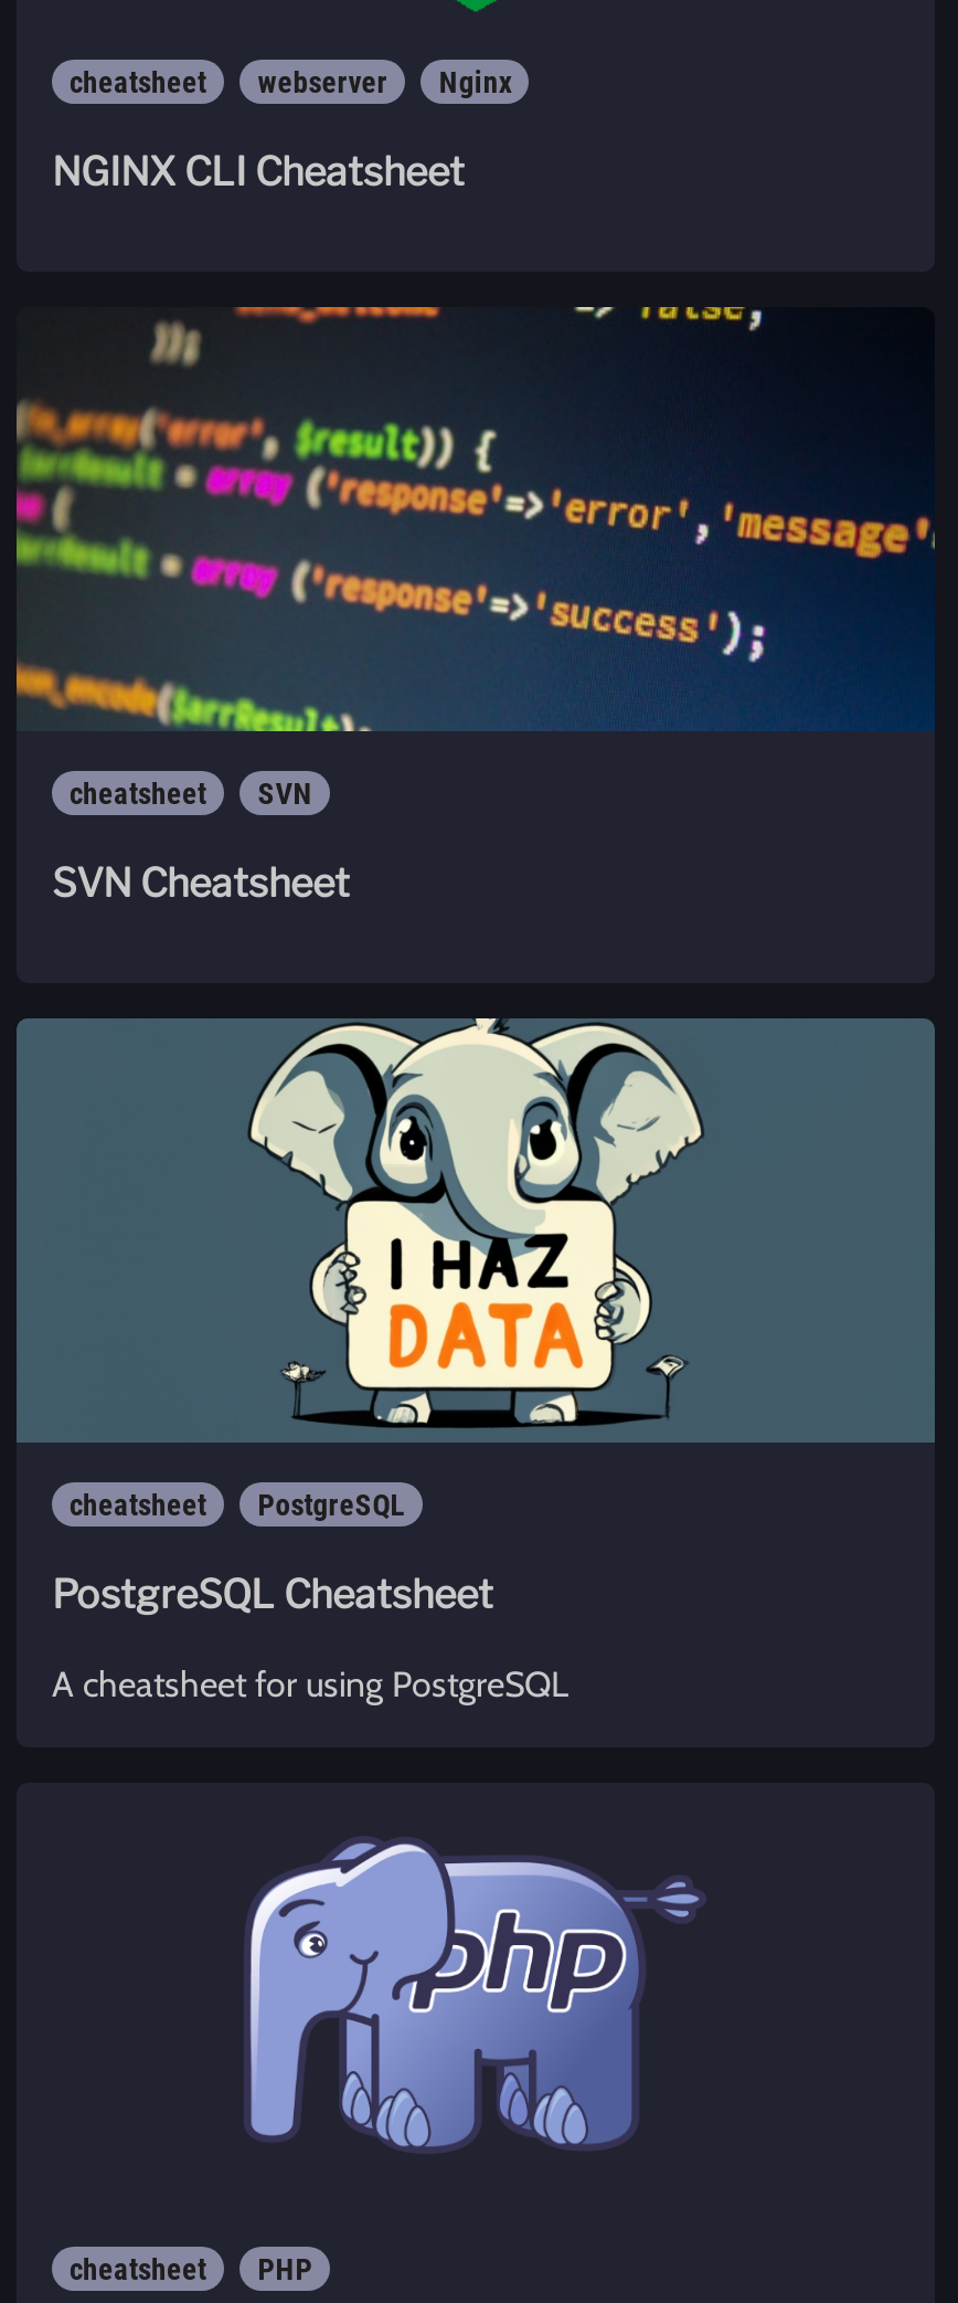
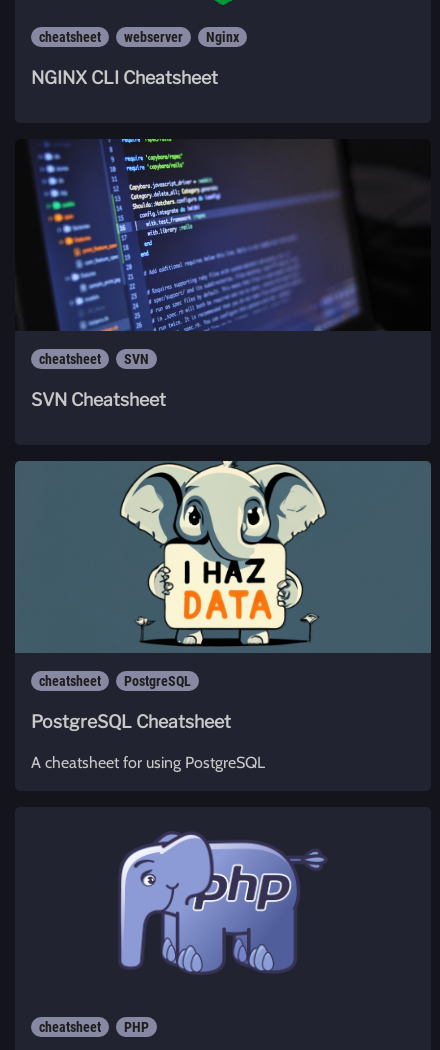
[14,305,935,733] [image] -> [15,138,431,332] [image]

